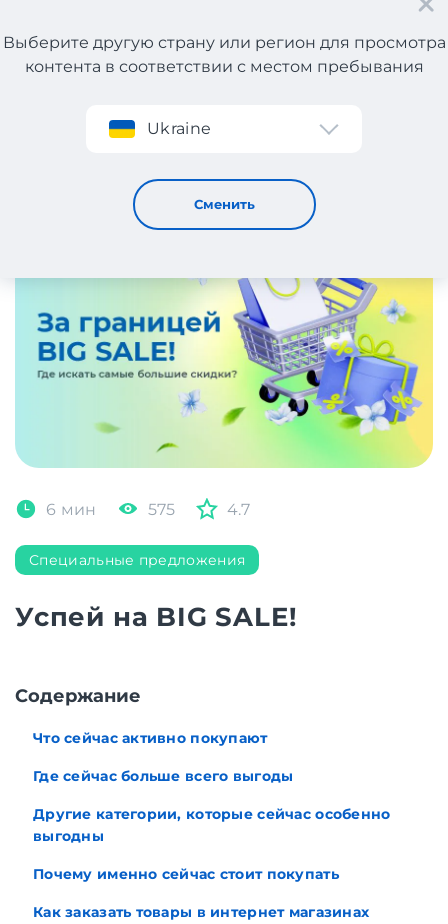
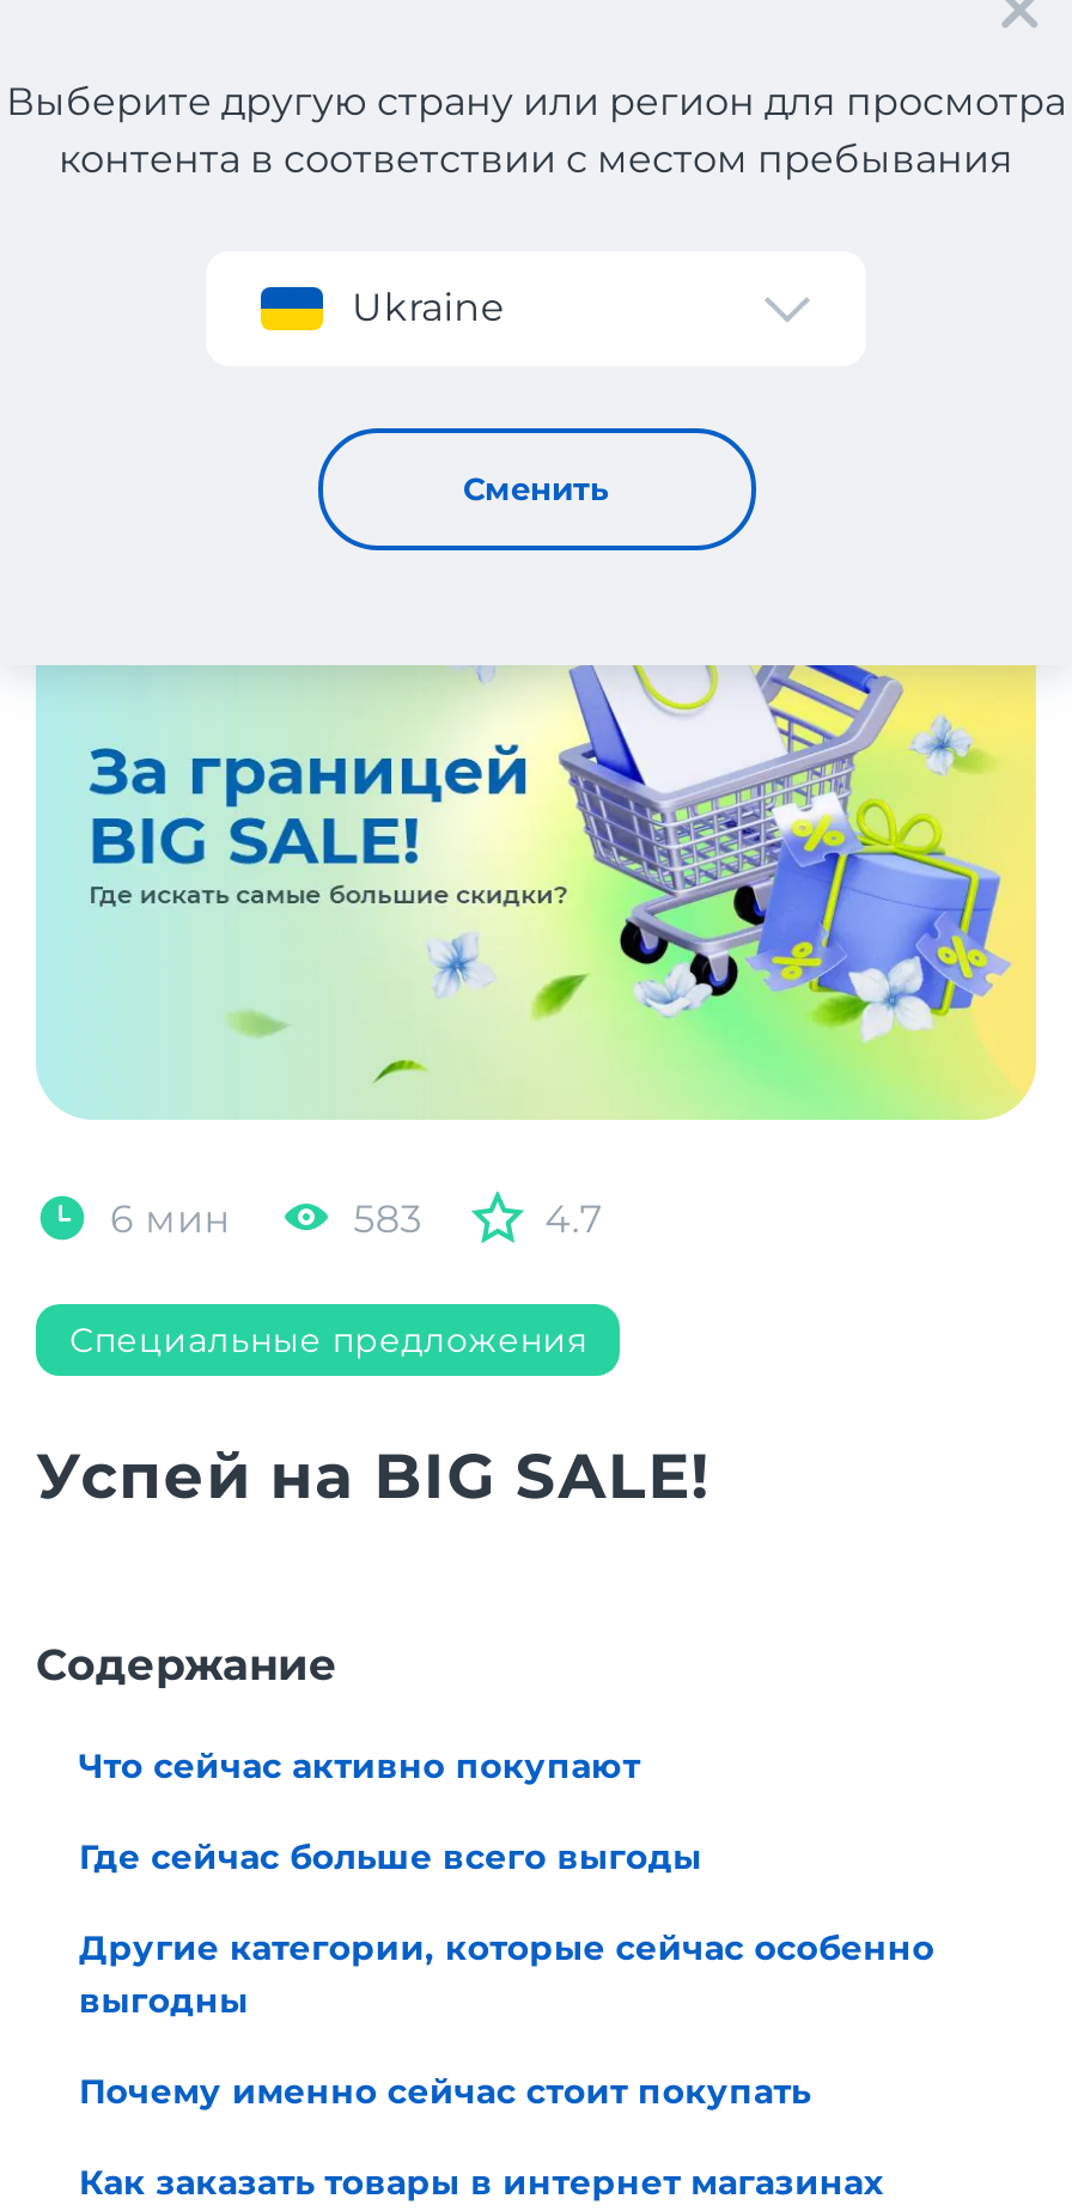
[148,500,176,519] 575 -> [353,1196,423,1242] 583

